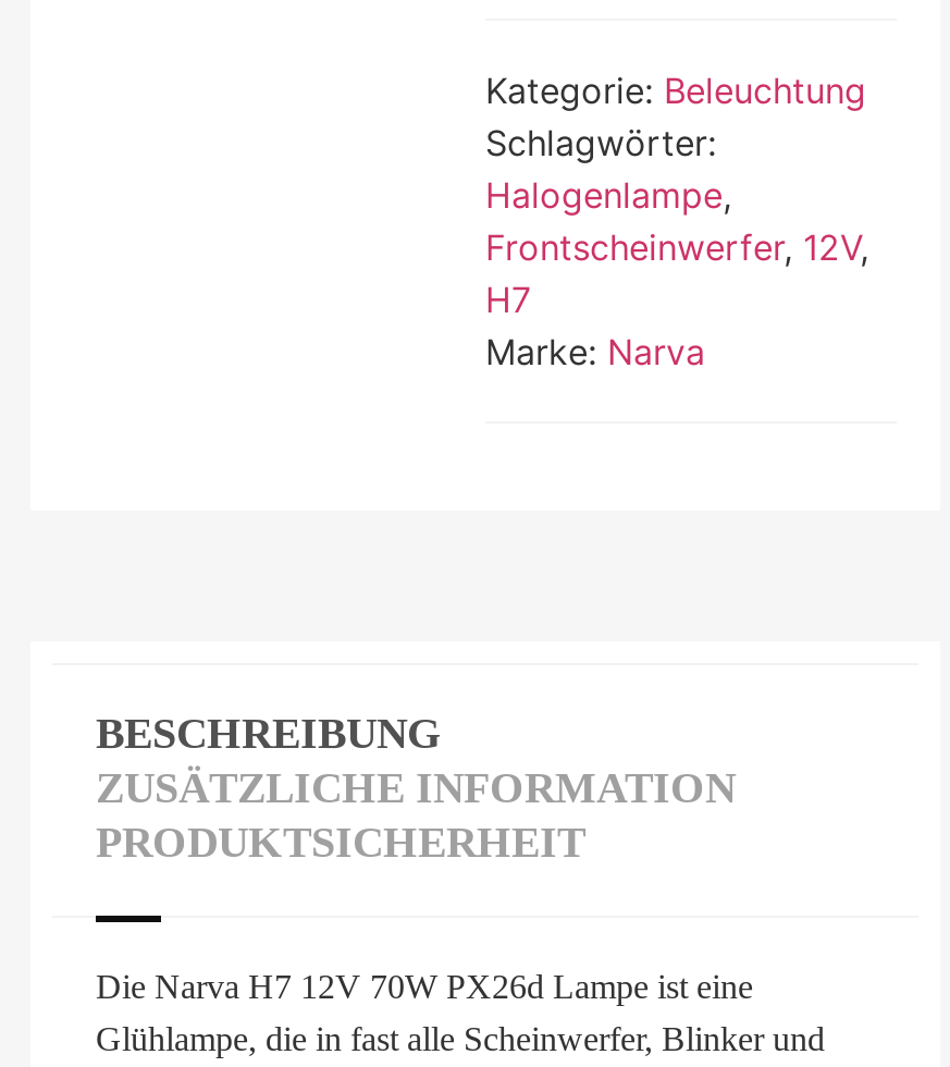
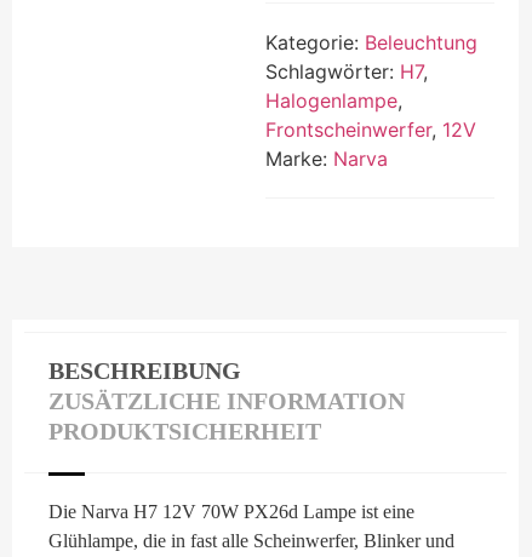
[485,120,716,164] Schlagwörter: -> [265,59,428,83] Schlagwörter: H7,
[485,225,868,320] Frontscheinwerfer, 12V, | H7 -> [265,117,476,141] Frontscheinwerfer, 12V

